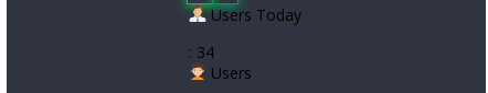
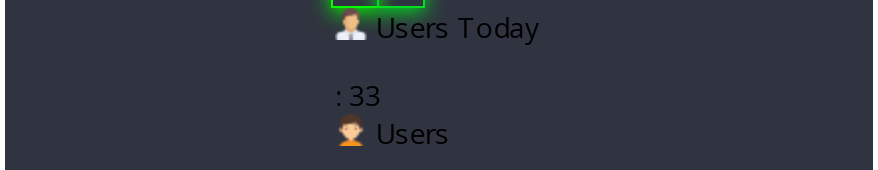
[189,42,214,63] : 34 -> [335,77,381,115] : 33

